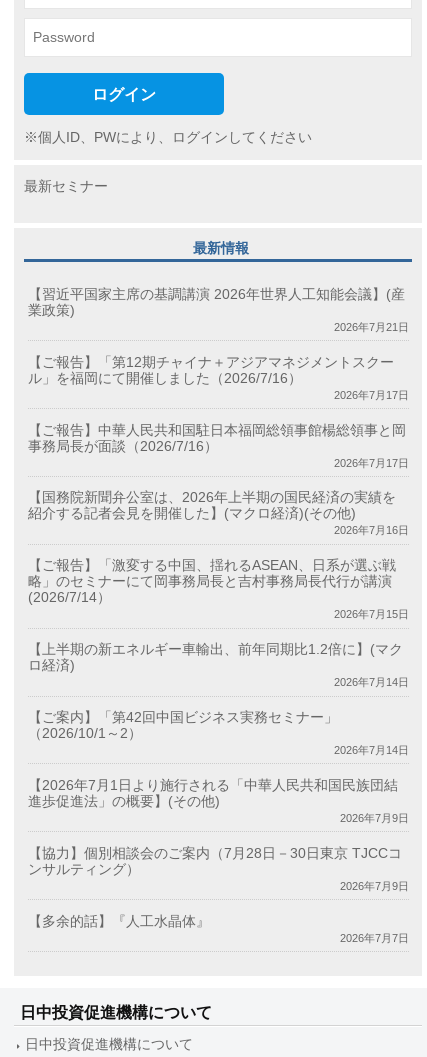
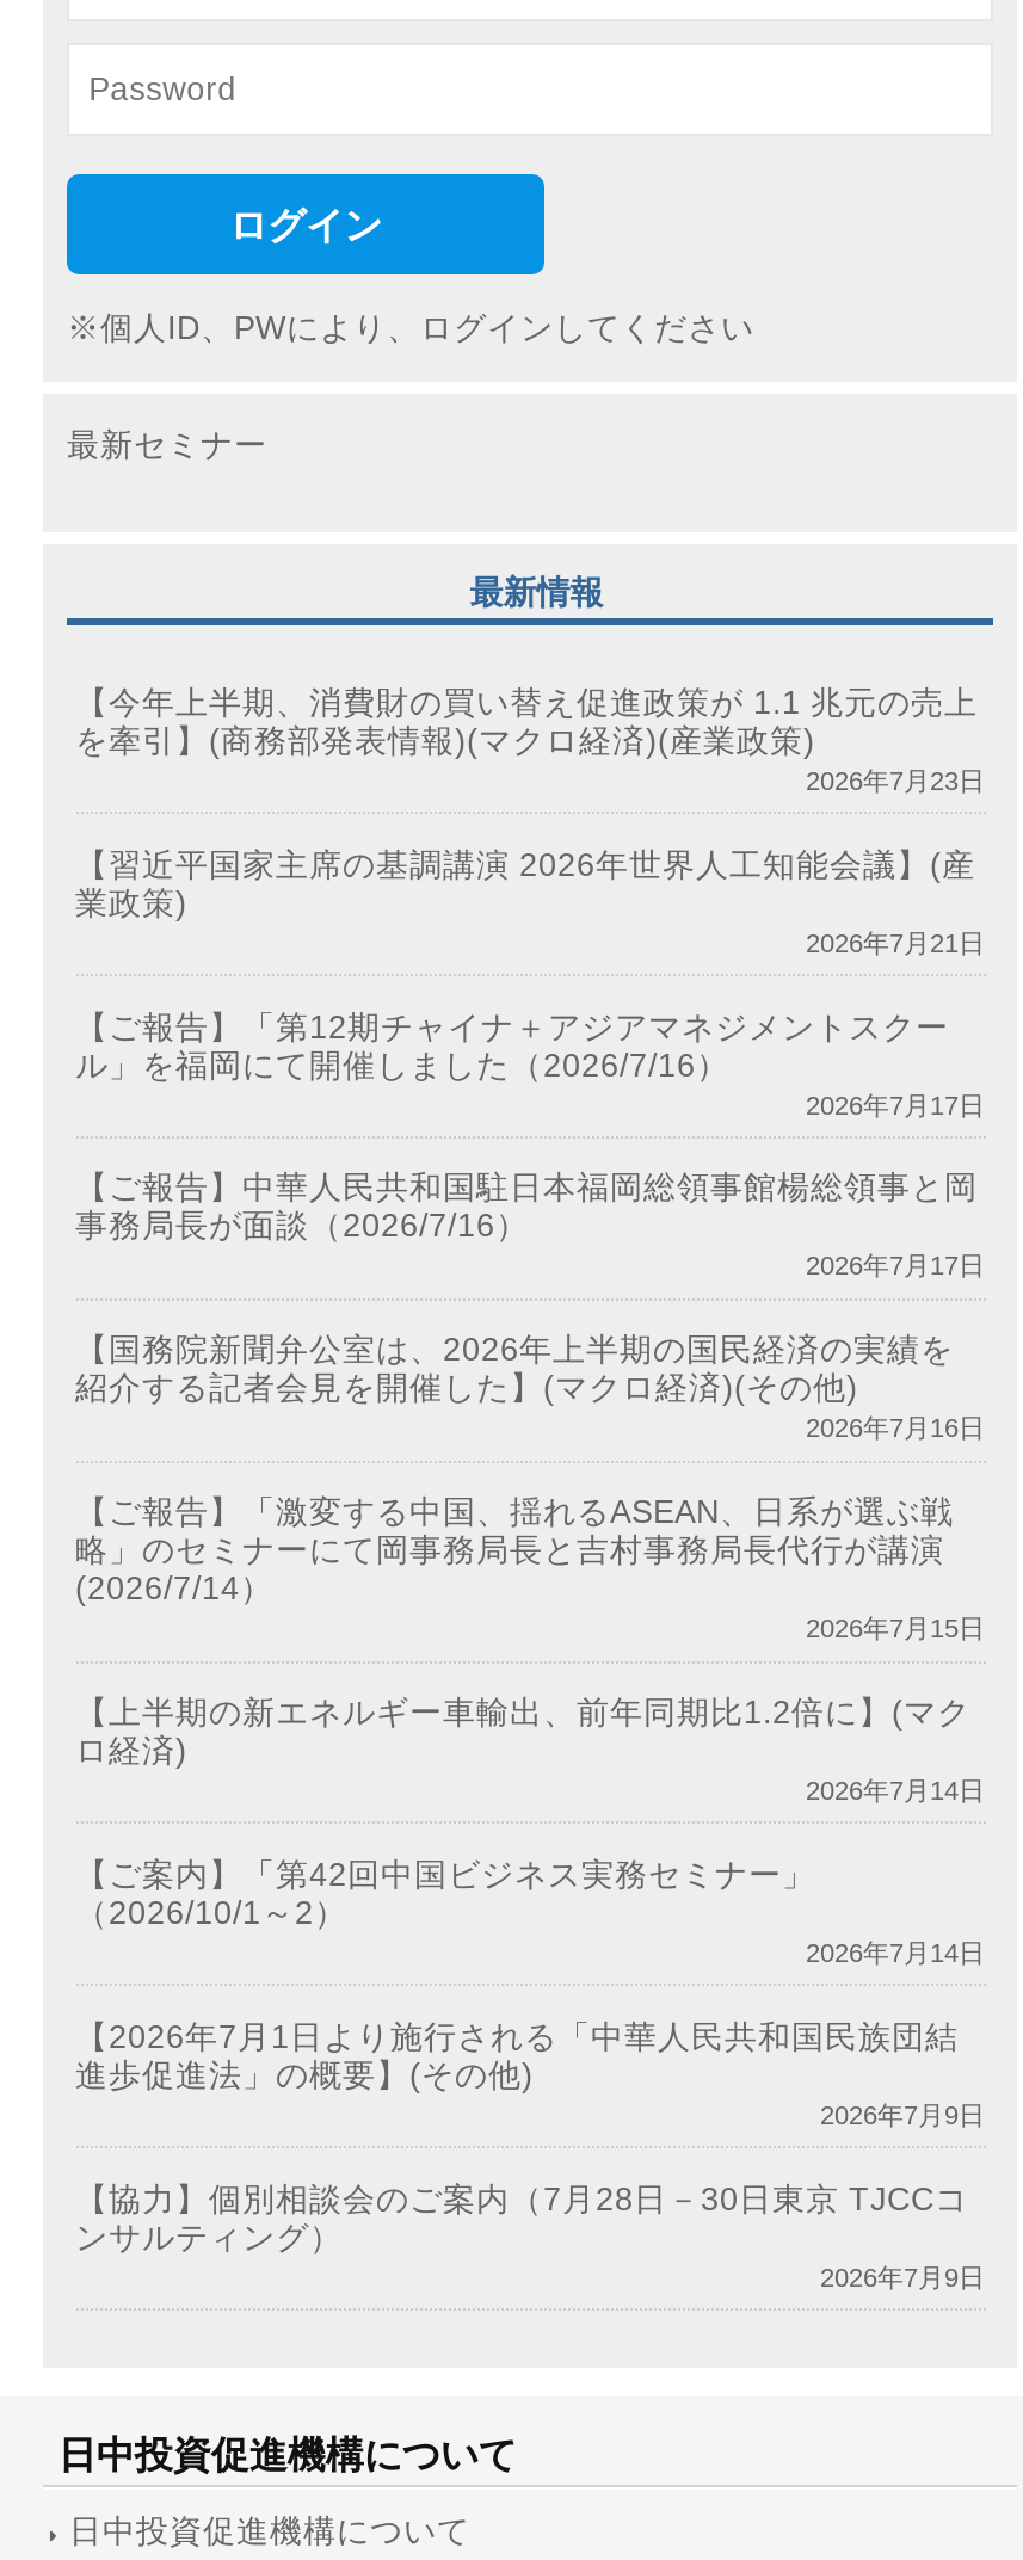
none -> [75,684,985,794] 【今年上半期、消費財の買い替え促進政策が 1.1 兆元の売上 | を牽引】(商務部発表情報)(マクロ経済)(産業政策) | 2026年7月23日
moved [27,287,408,892] -> [75,846,985,2291]: 【習近平国家主席の基調講演 2026年世界人工知能会議】(産 | 業政策) | 2026年7月21日 | ... | ンサルティング） | 2026年7月9日
[27,914,408,944] 【多余的話】『人工水晶体』 | 2026年7月7日 -> none

